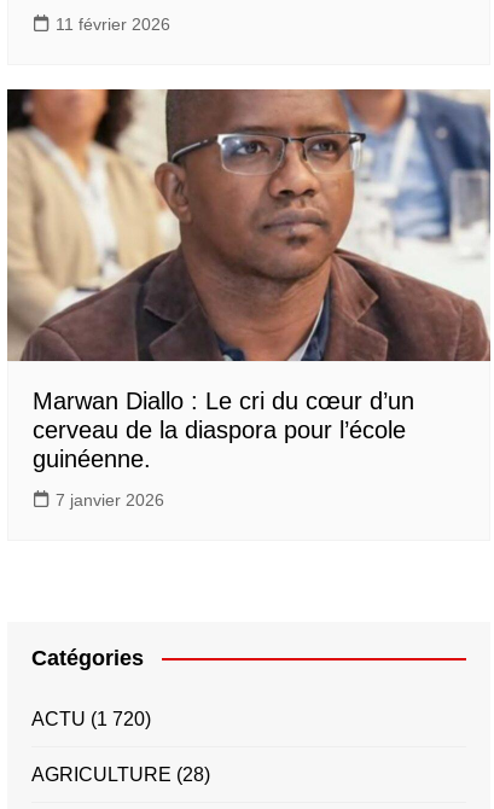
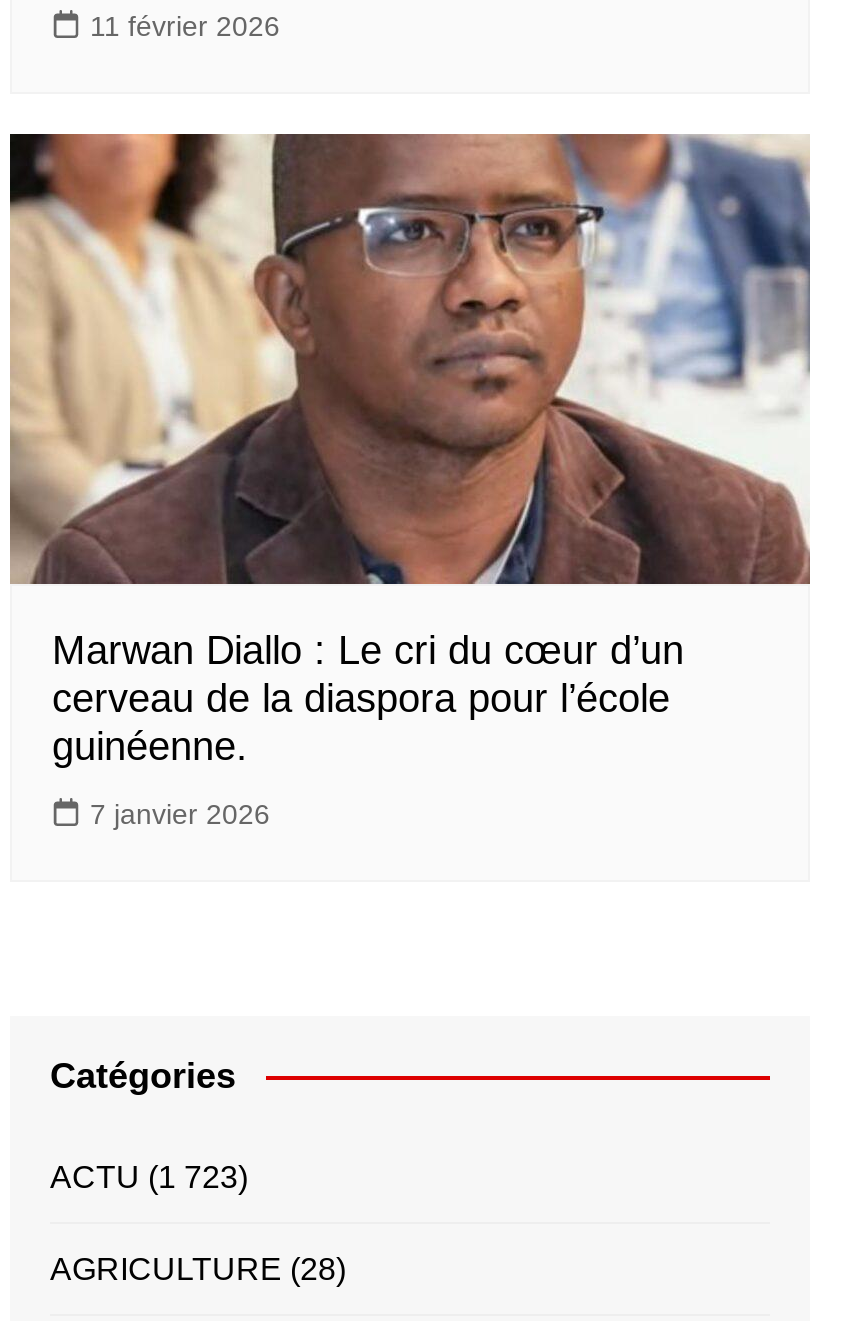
[31,709,151,729] ACTU (1 720) -> [50,1160,248,1194] ACTU (1 723)

